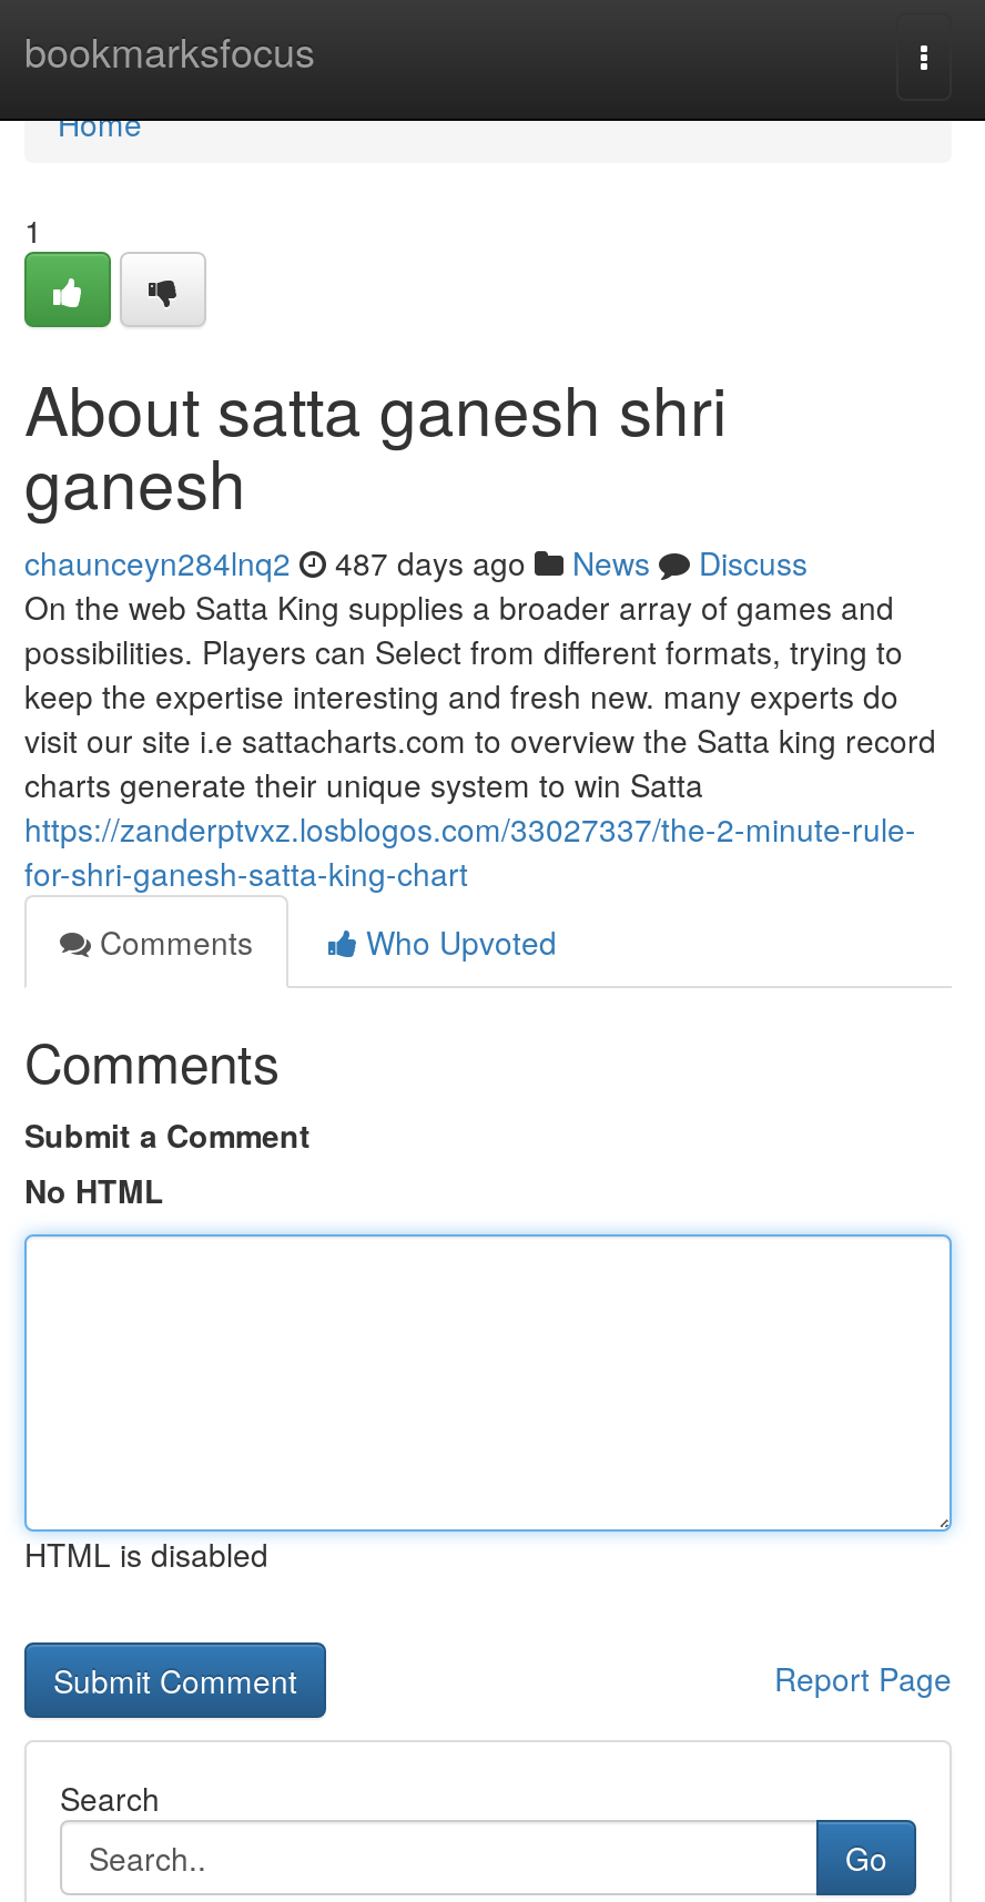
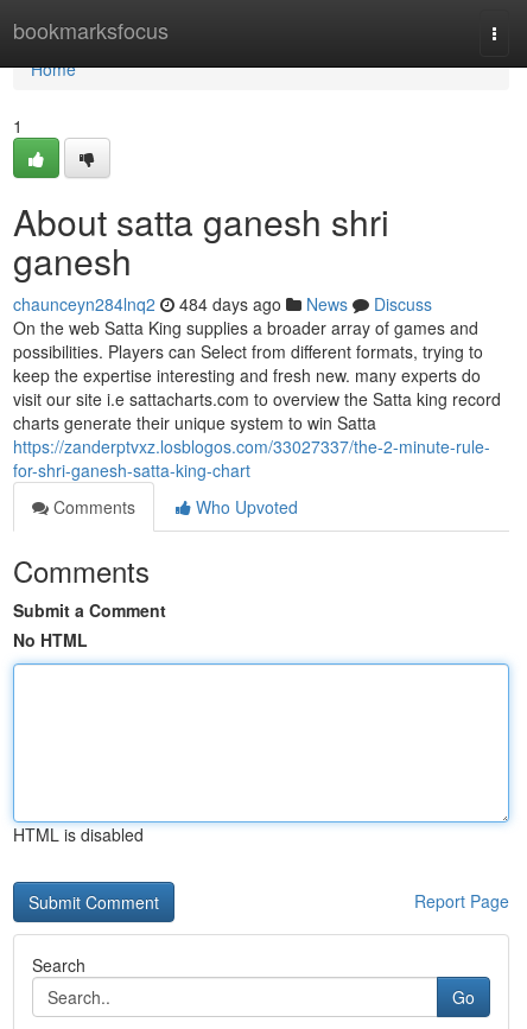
[24,540,808,584] chaunceyn284lnq2 487 days ago News Discuss -> [13,292,432,316] chaunceyn284lnq2 484 days ago News Discuss

